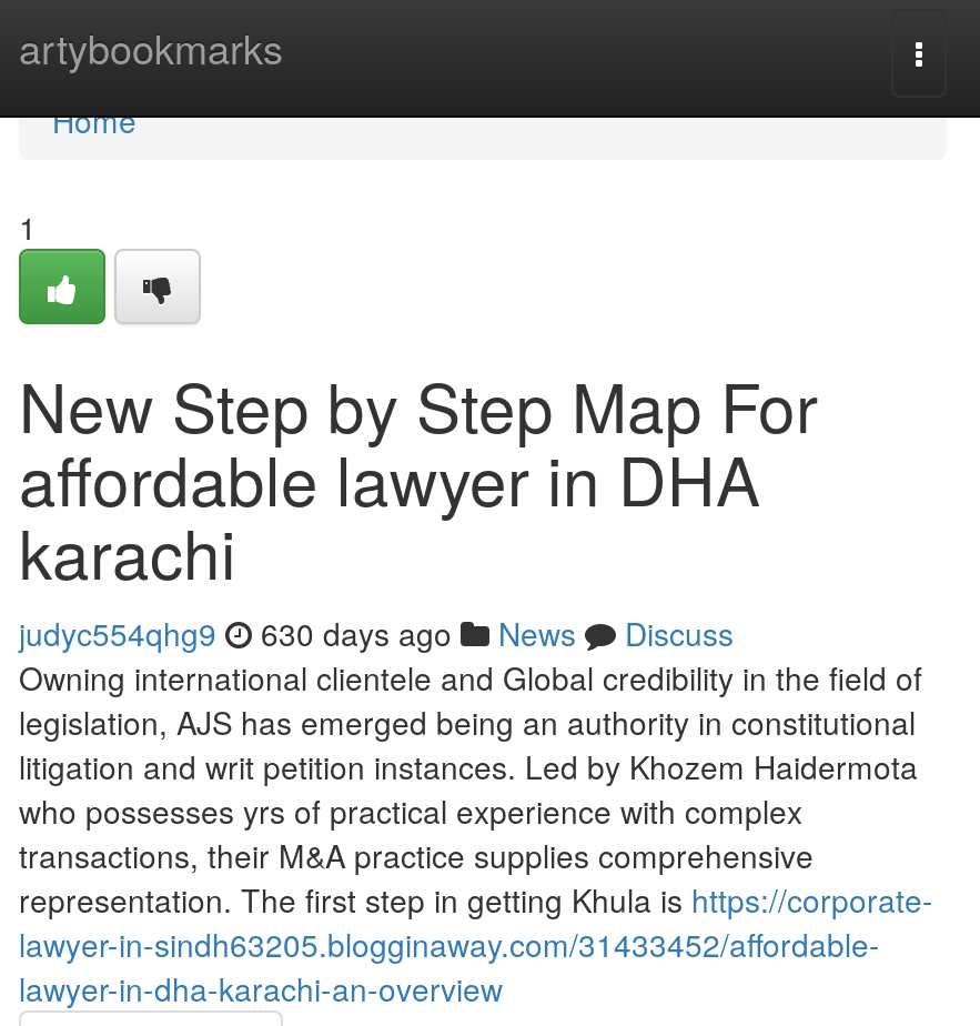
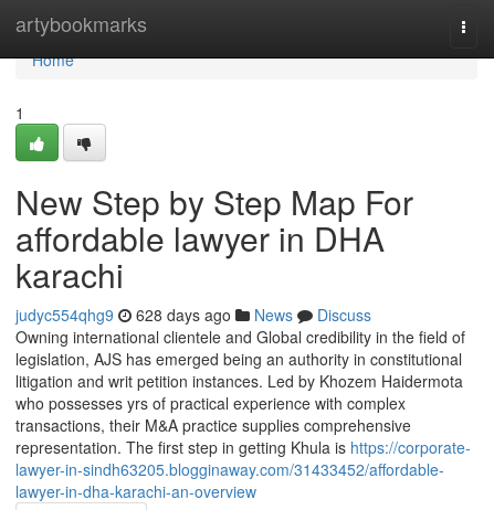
[19,611,734,655] judyc554qhg9 630 days ago News Discuss -> [15,304,371,326] judyc554qhg9 628 days ago News Discuss

